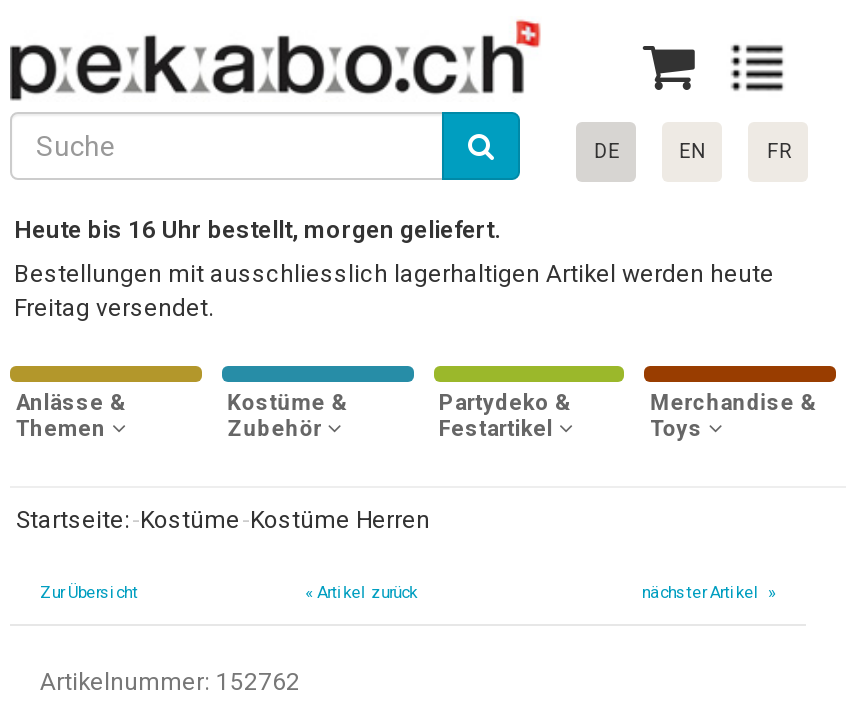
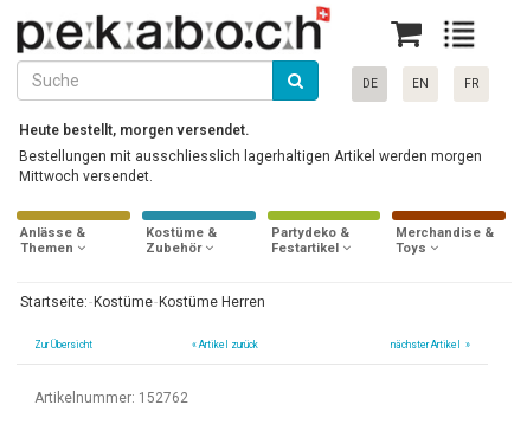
[14,216,500,244] Heute bis 16 Uhr bestellt, morgen geliefert. -> [19,122,249,139] Heute bestellt, morgen versendet.
[14,260,774,322] Bestellungen mit ausschliesslich lagerhaltigen Artikel werden heute | Freitag versendet. -> [19,148,482,185] Bestellungen mit ausschliesslich lagerhaltigen Artikel werden morgen | Mittwoch versendet.

